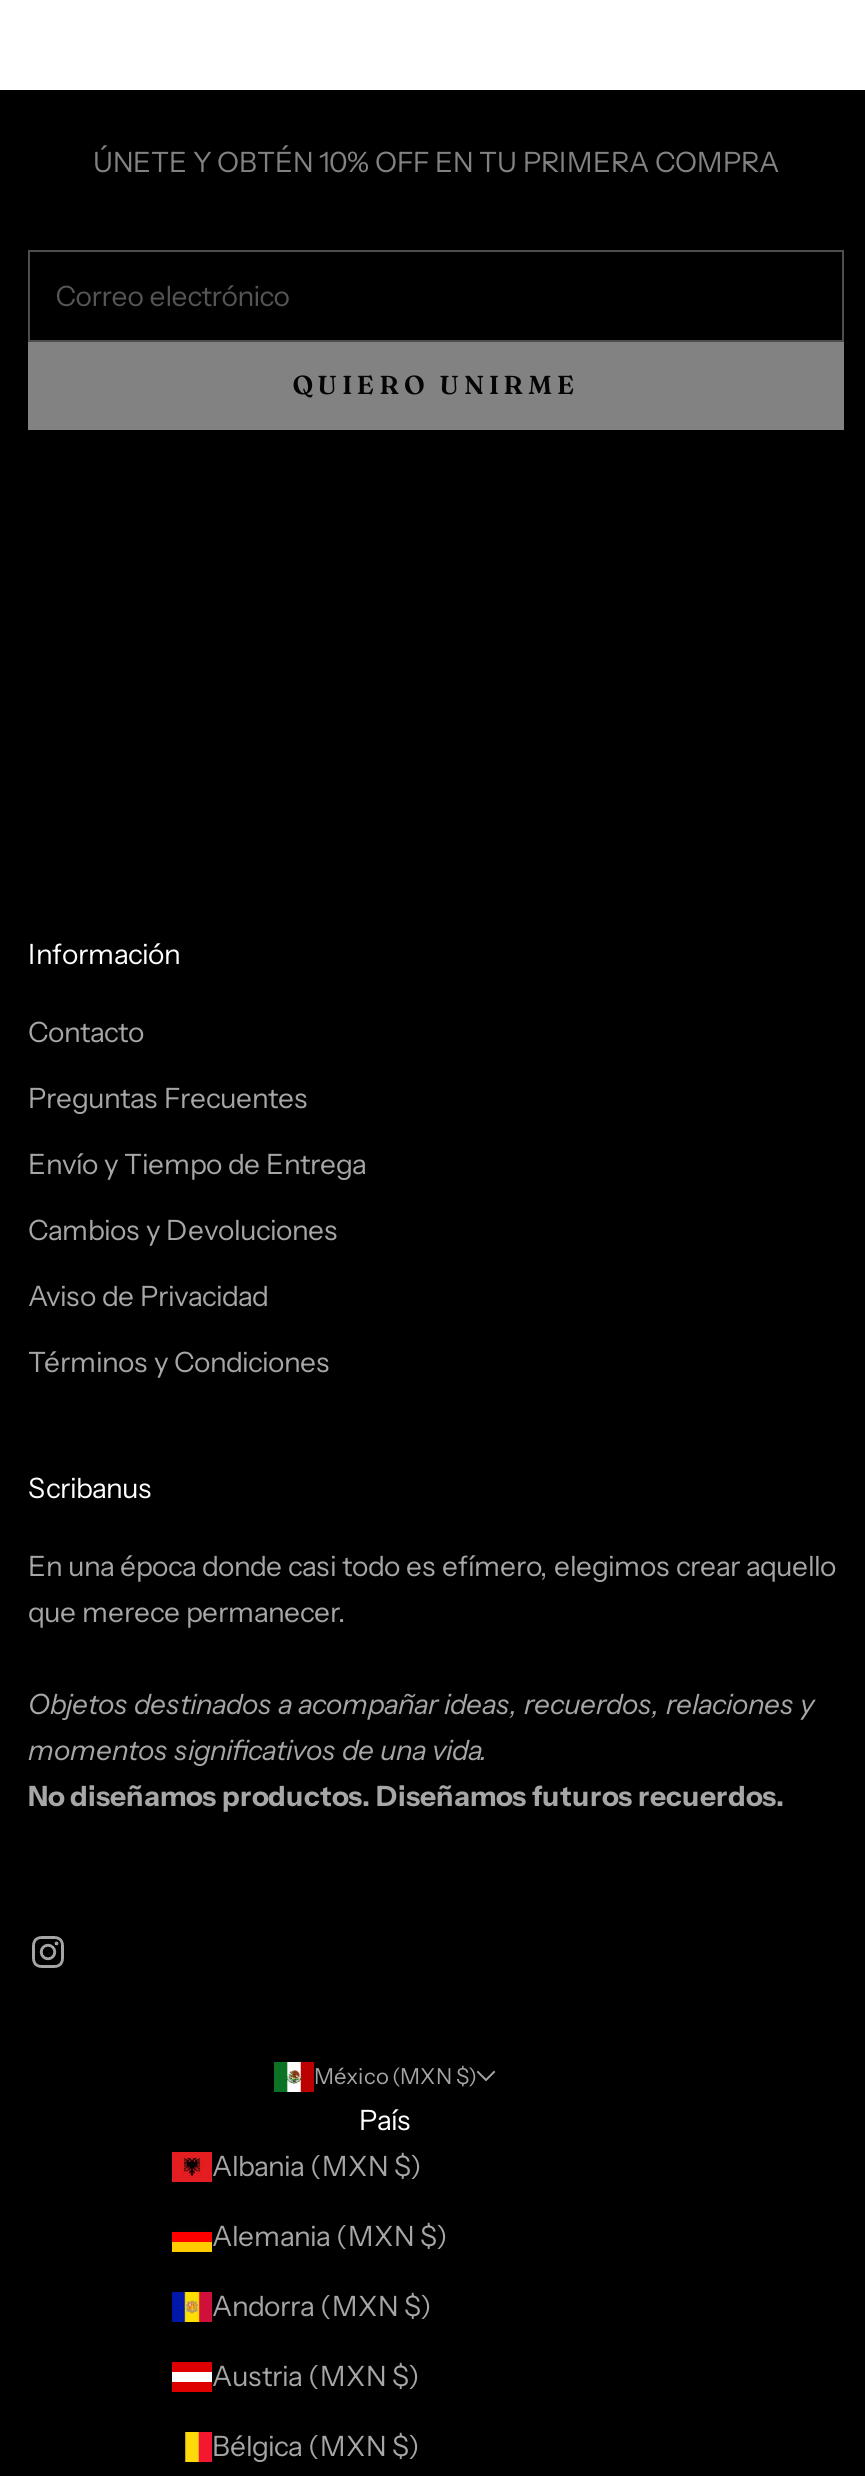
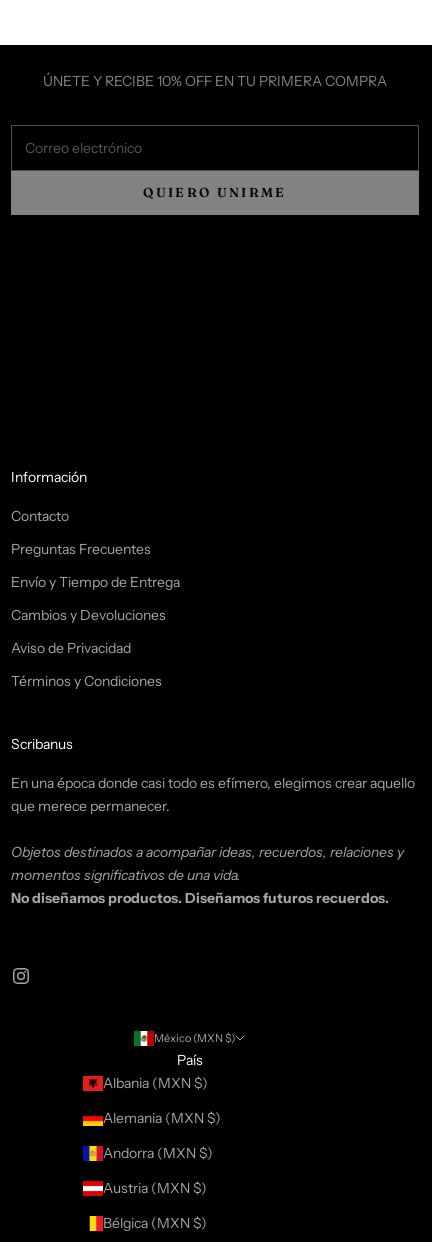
[93,144,779,180] ÚNETE Y OBTÉN 10% OFF EN TU PRIMERA COMPRA -> [43,72,387,90] ÚNETE Y RECIBE 10% OFF EN TU PRIMERA COMPRA

